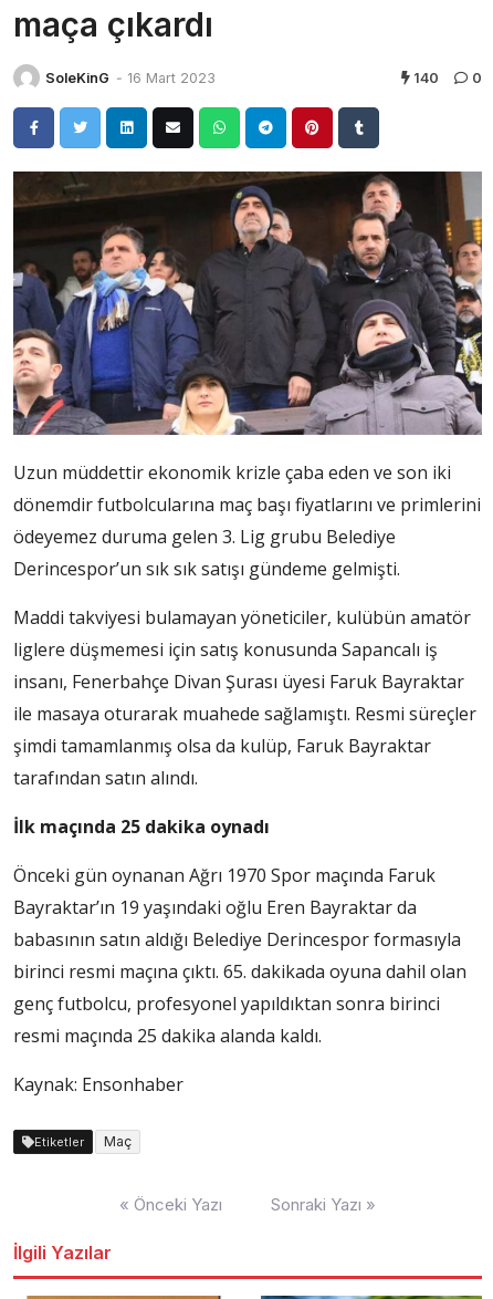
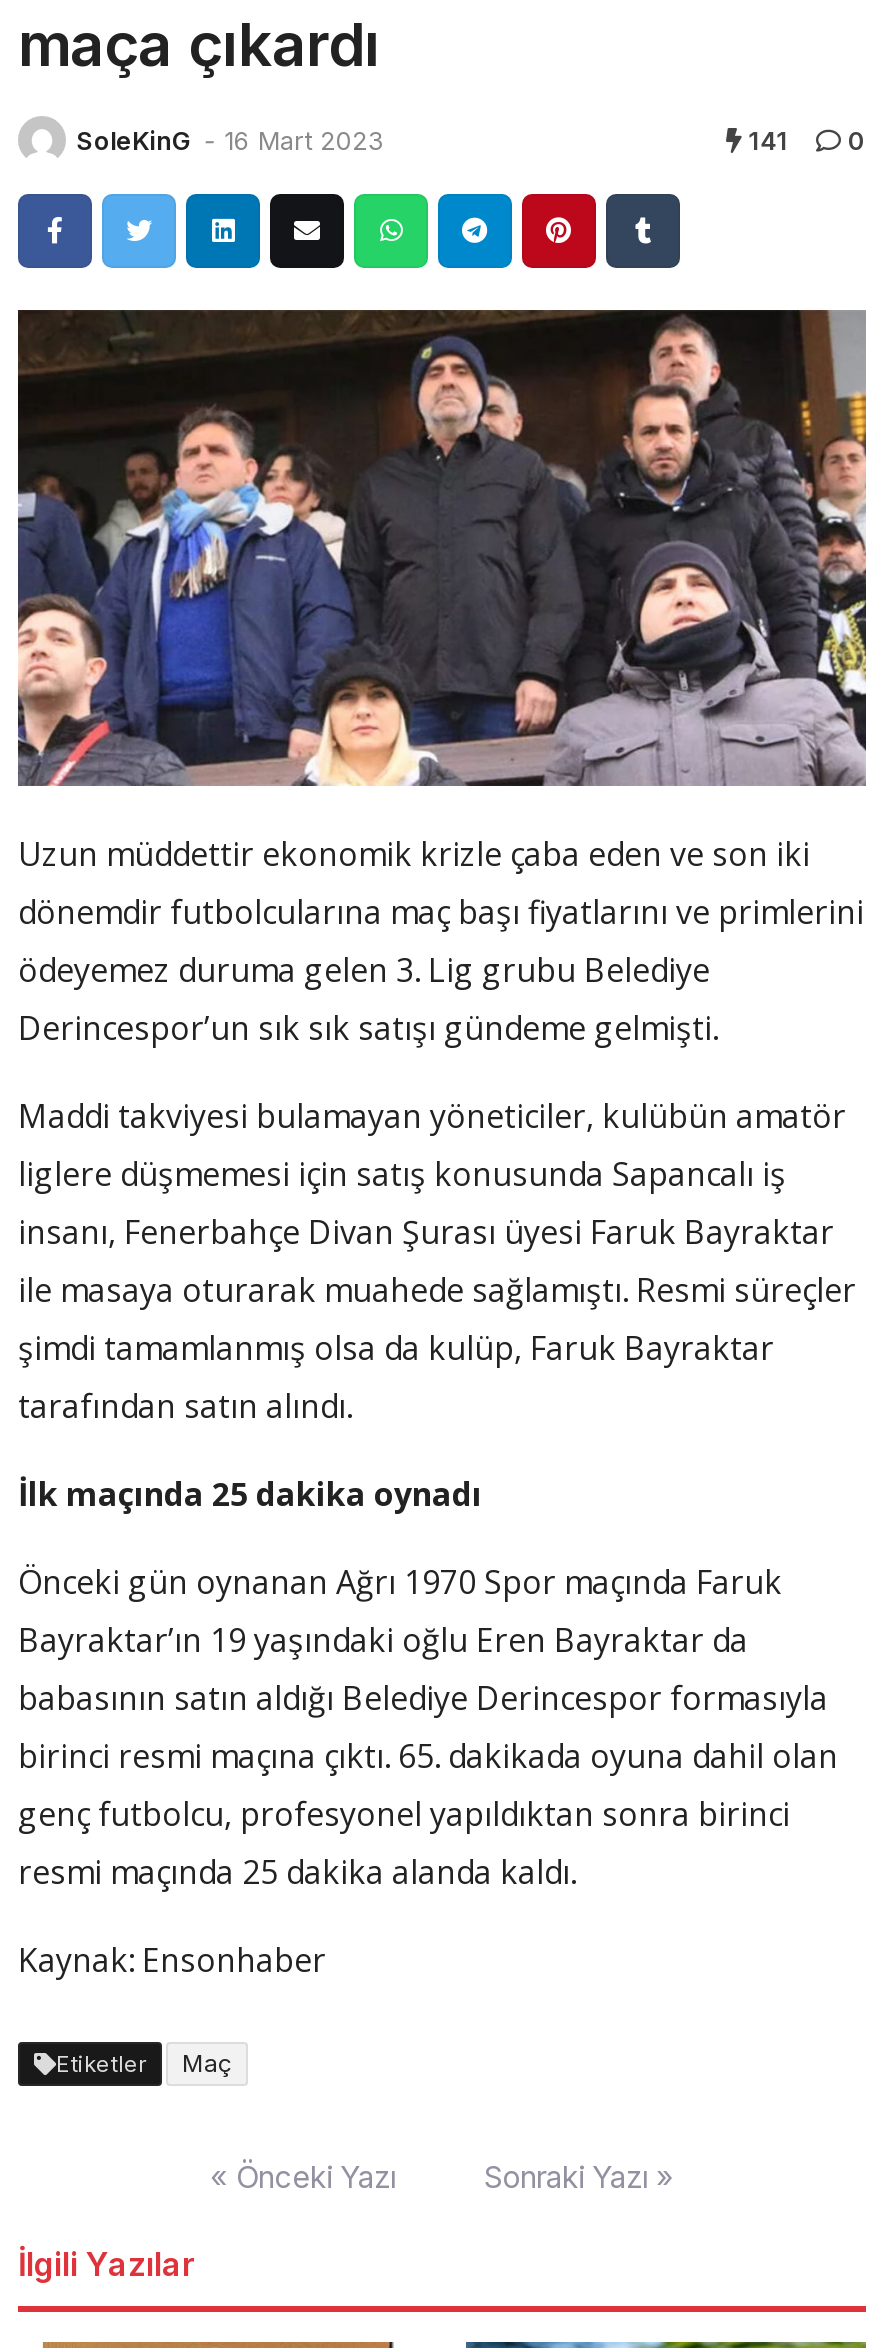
[410,69,482,86] 140 0 -> [742,125,866,155] 141 0

